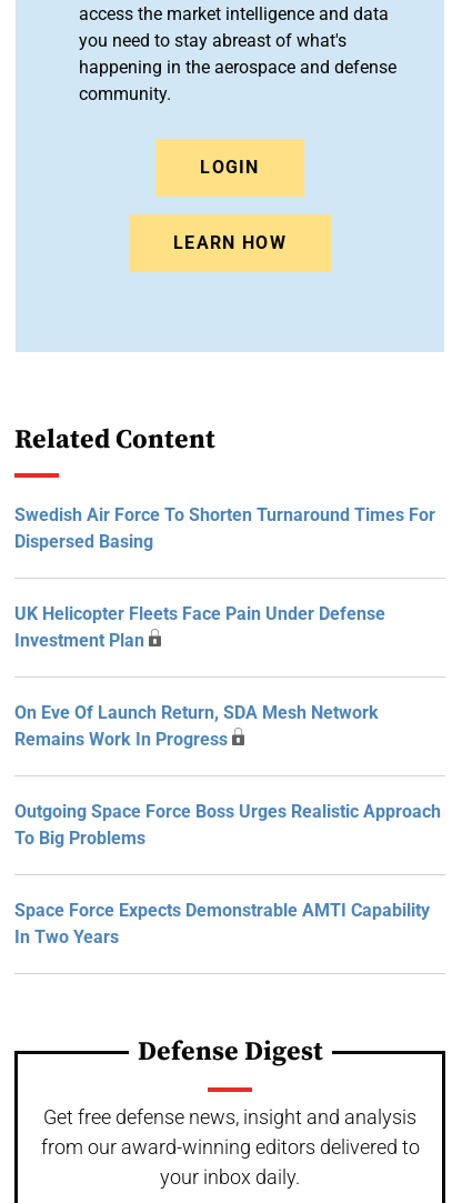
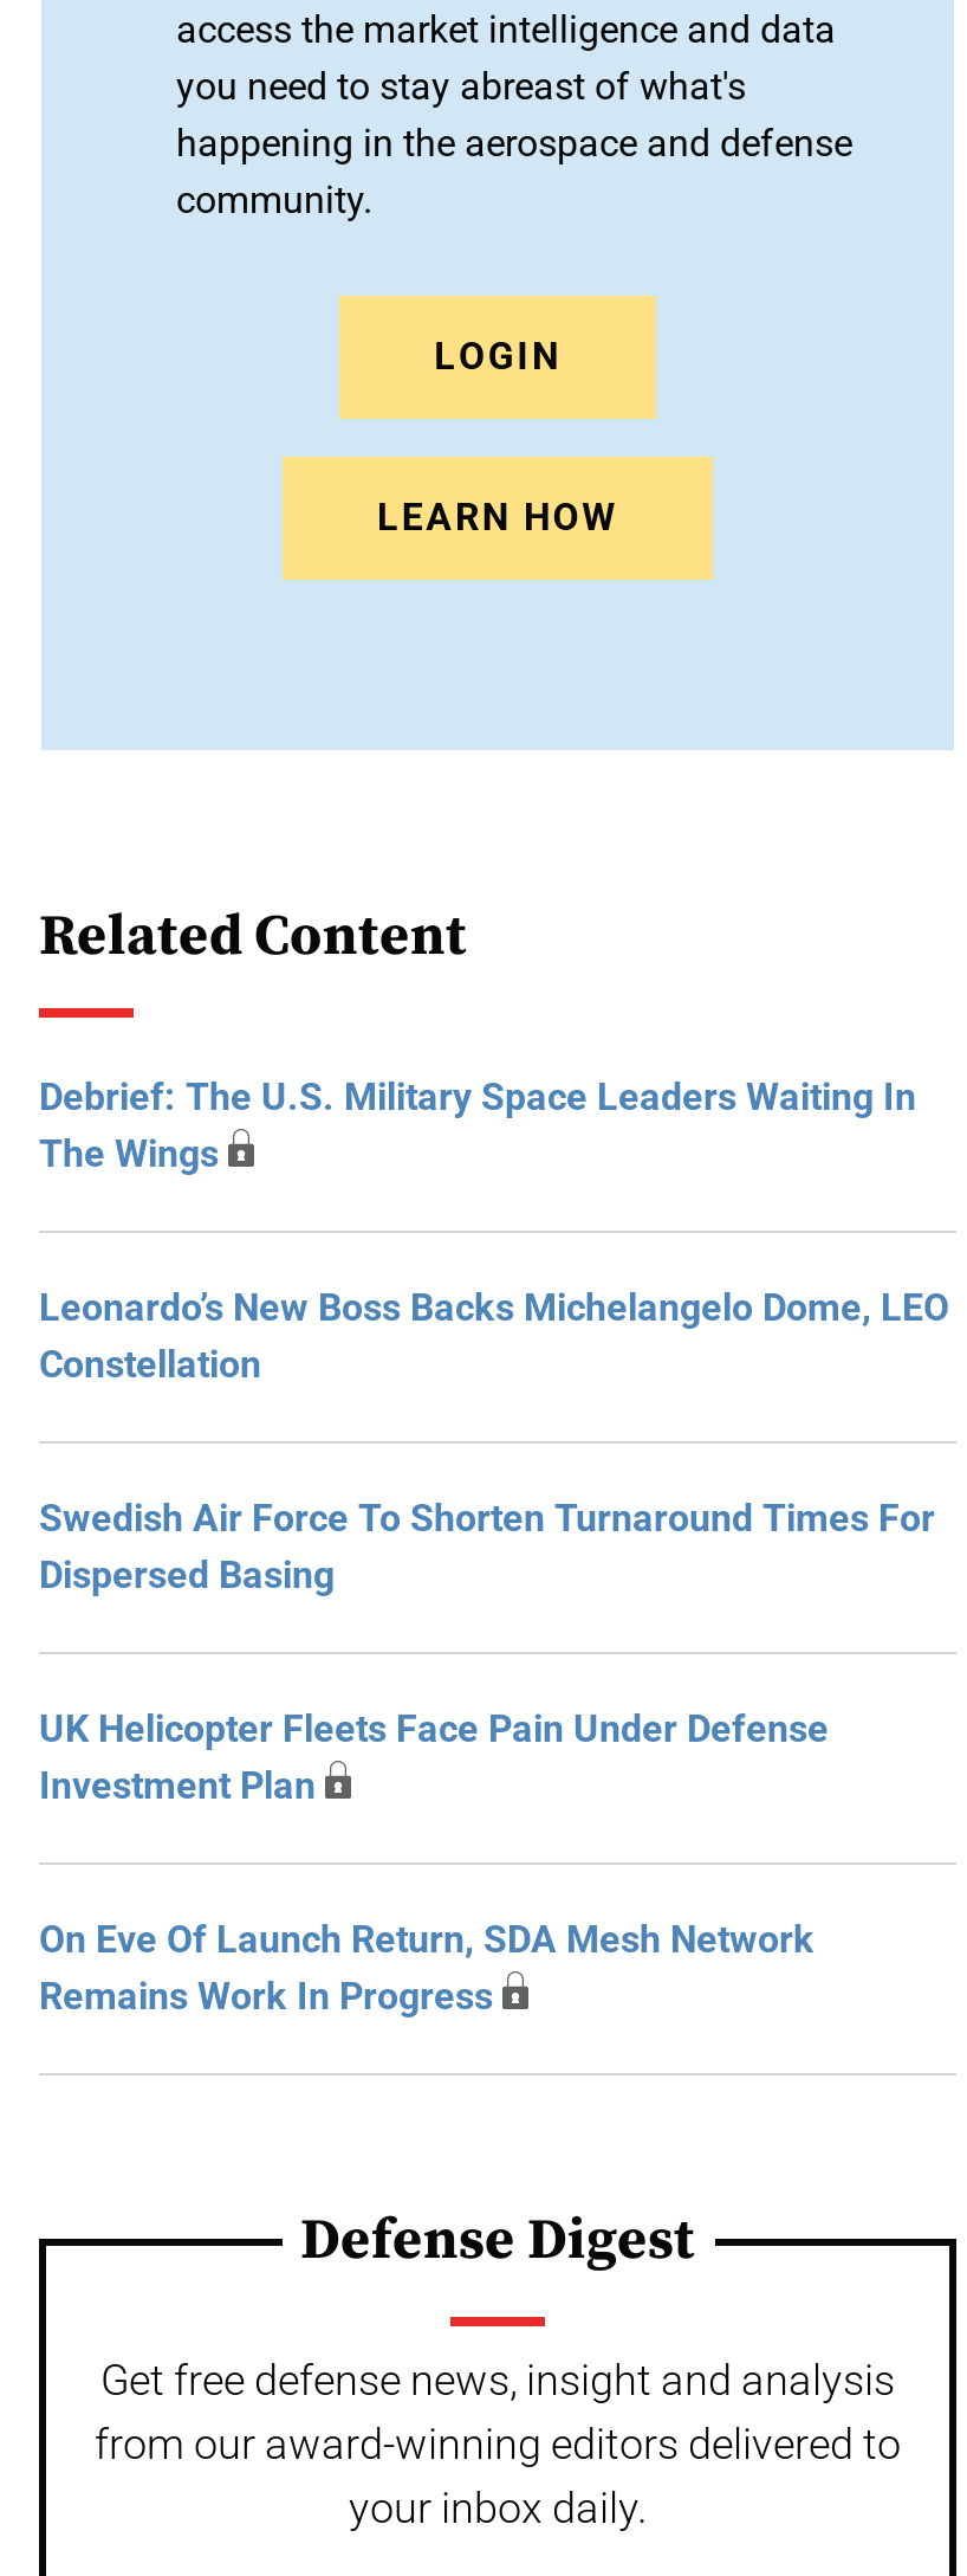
none -> [39,1074,949,1387] Debrief: The U.S. Military Space Leaders Waiting In | The Wings | Leonardo’s New Boss Backs Michelangelo Dome, LEO | Constellation
moved [14,504,435,750] -> [39,1496,935,2019]: Swedish Air Force To Shorten Turnaround Times For | Dispersed Basing | UK Helicopter Fleets Face Pain Under Defense | Investment Plan | On Eve Of Launch Return, SDA Mesh Network | Remains Work In Progress
[14,801,441,948] Outgoing Space Force Boss Urges Realistic Approach | To Big Problems | Space Force Expects Demonstrable AMTI Capability | In Two Years -> none

